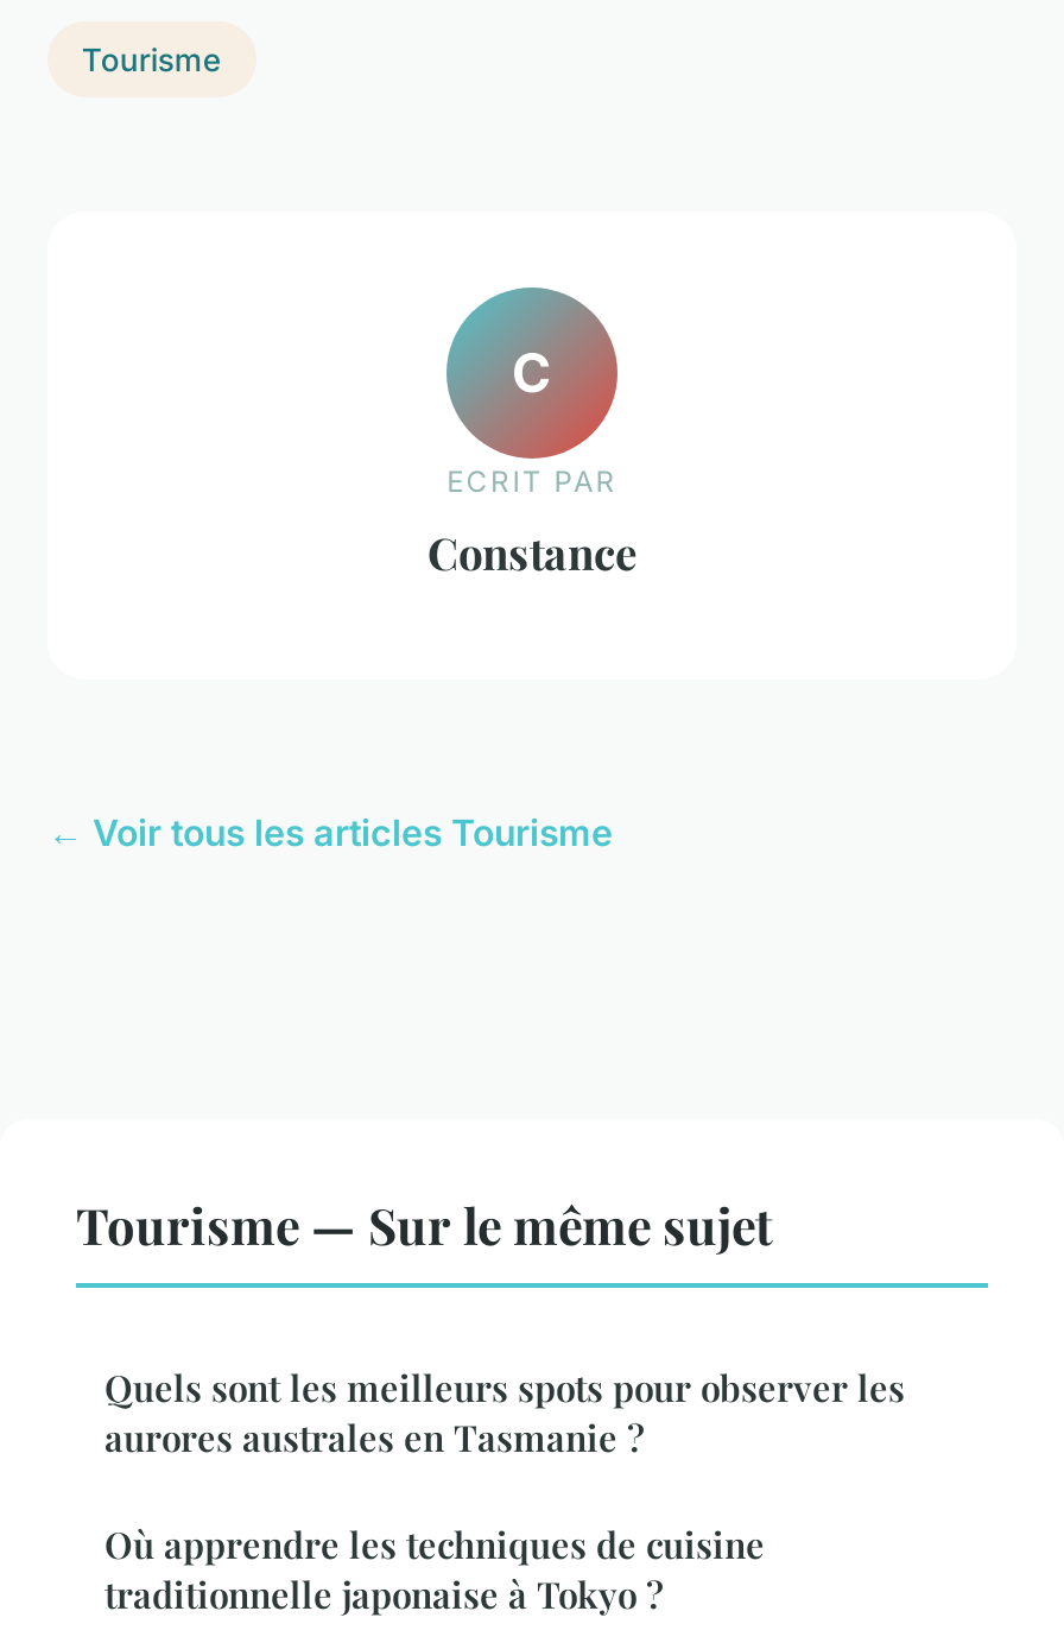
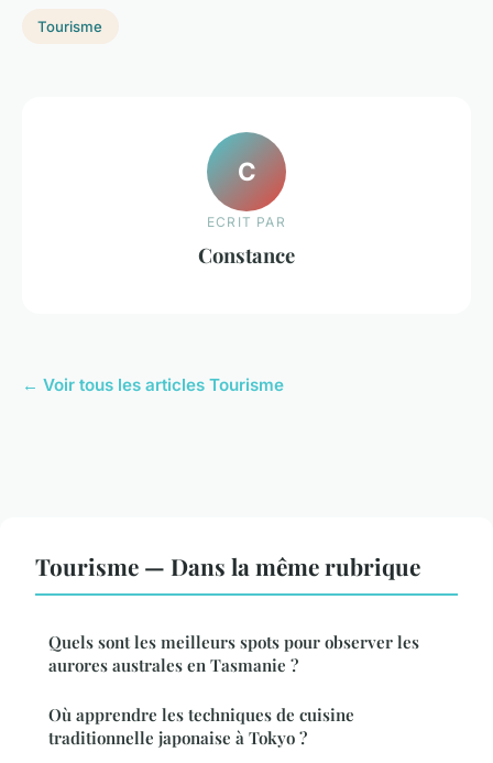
[76,1191,772,1258] Tourisme — Sur le même sujet -> [35,551,420,582] Tourisme — Dans la même rubrique

